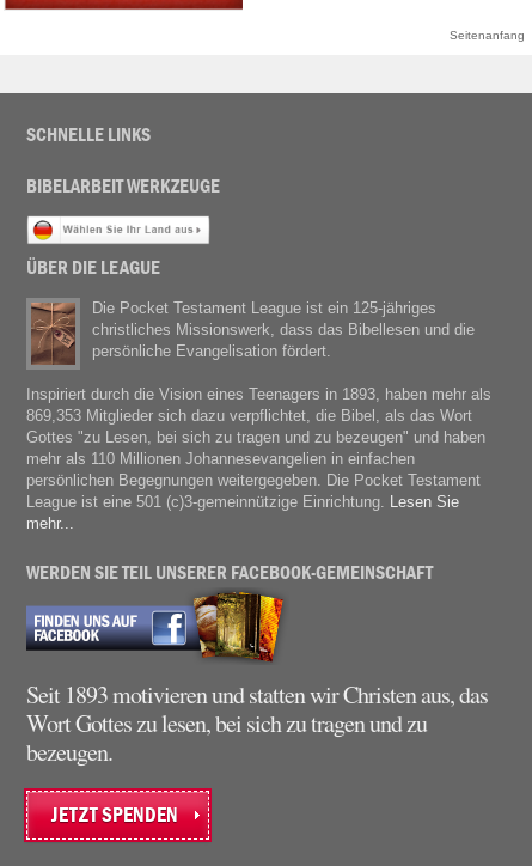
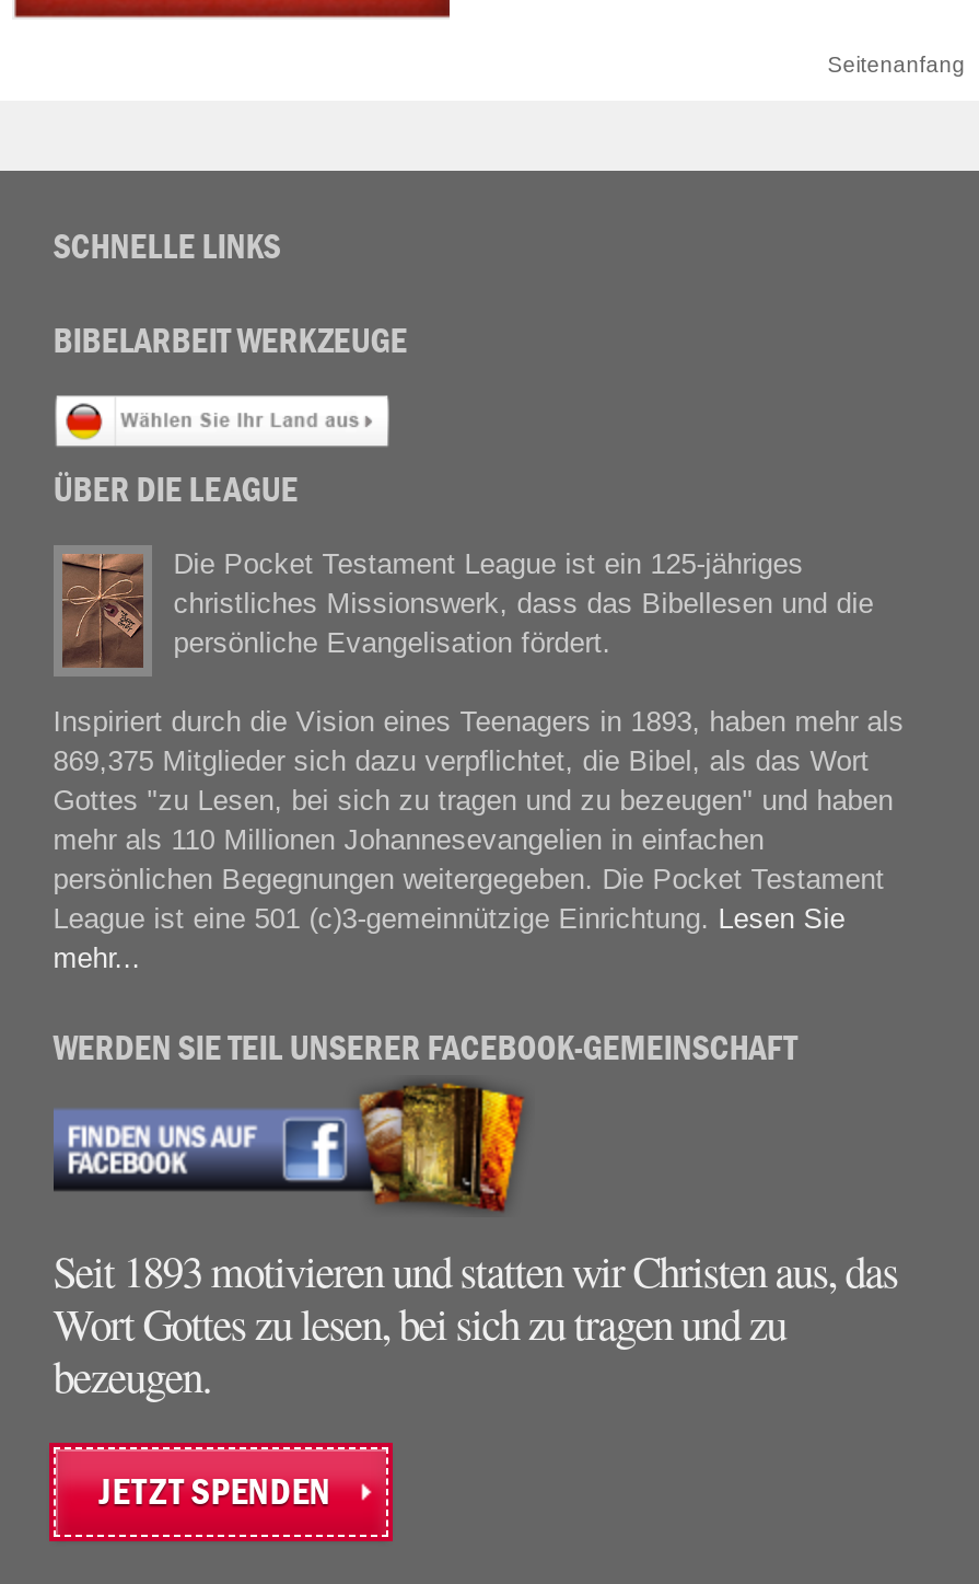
[26,407,472,425] 869,353 Mitglieder sich dazu verpflichtet, die Bibel, als das Wort -> [53,745,869,778] 869,375 Mitglieder sich dazu verpflichtet, die Bibel, als das Wort

